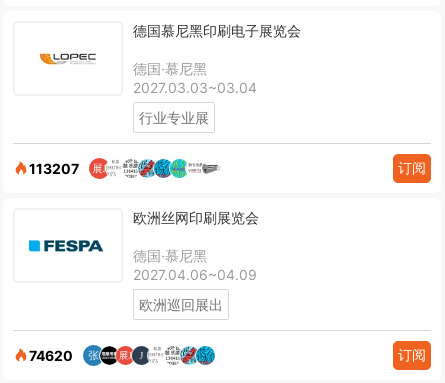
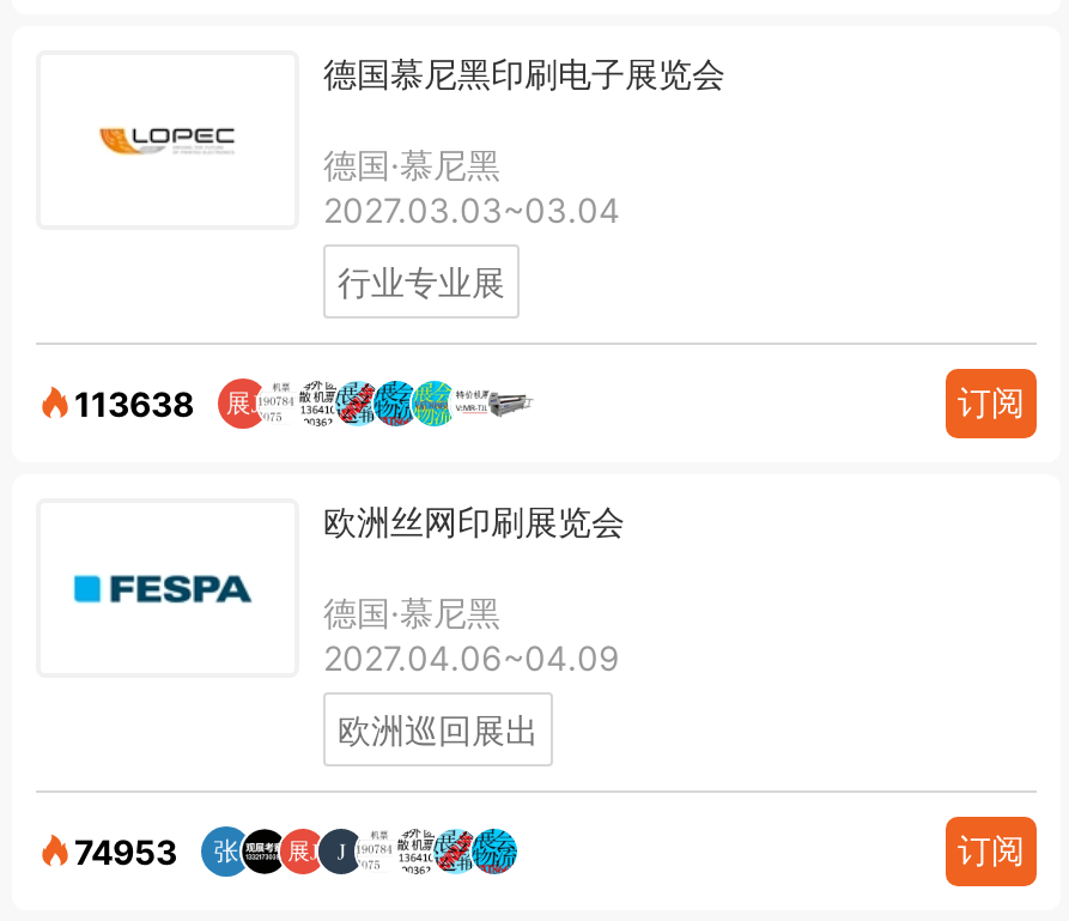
[29,160,79,177] 113207 -> [74,383,194,424] 113638
[29,347,73,364] 74620 -> [74,831,177,872] 74953

